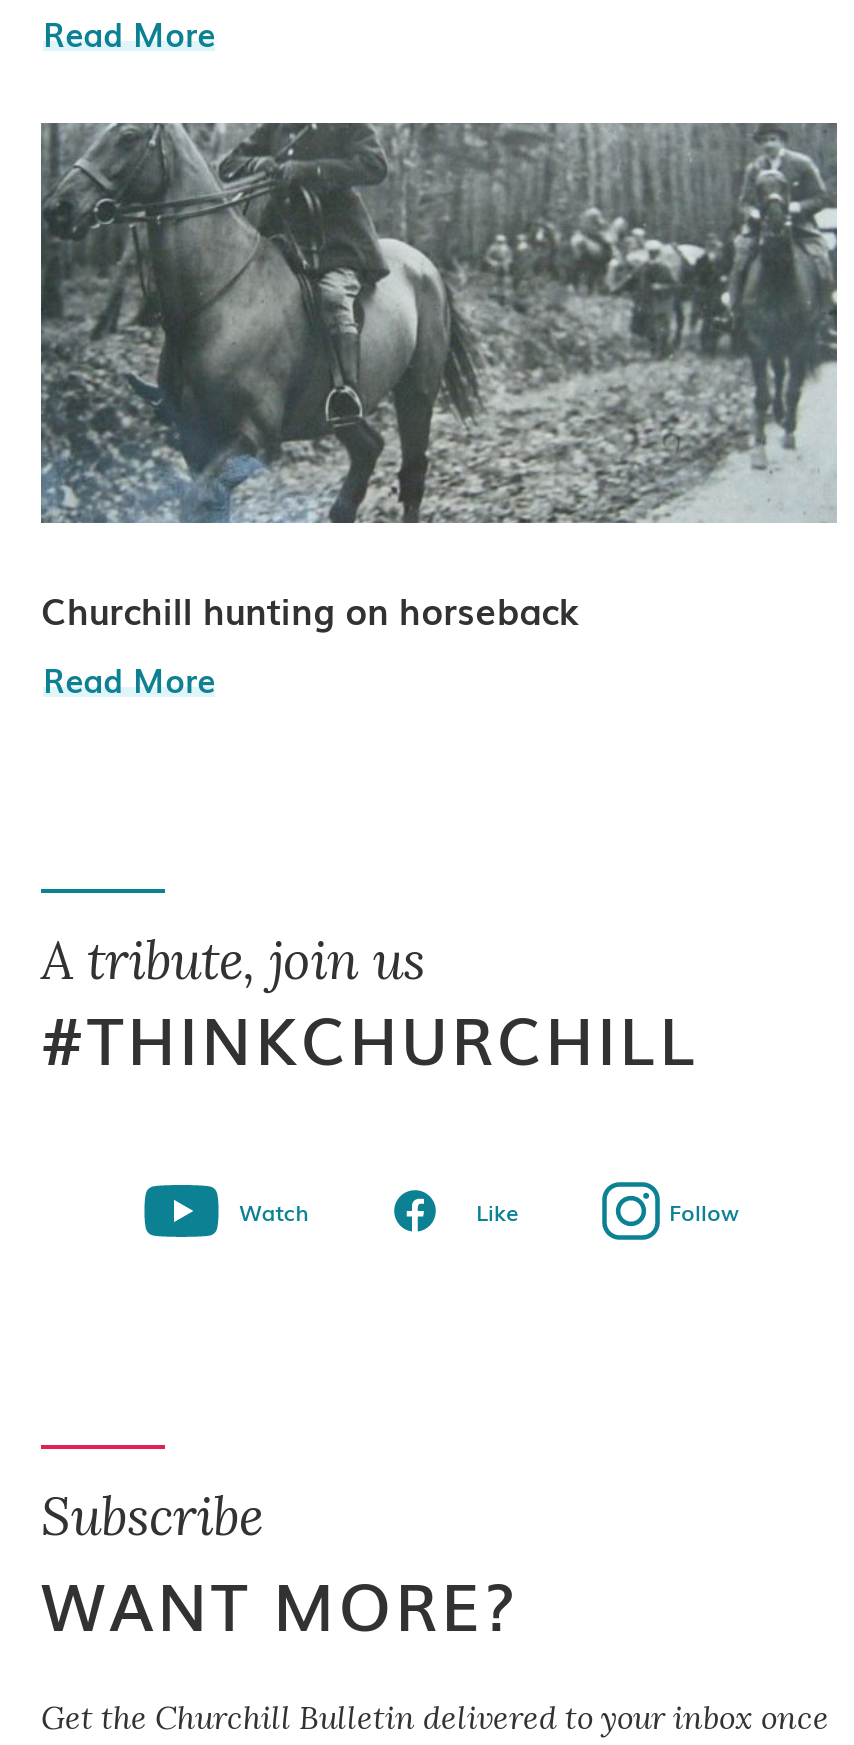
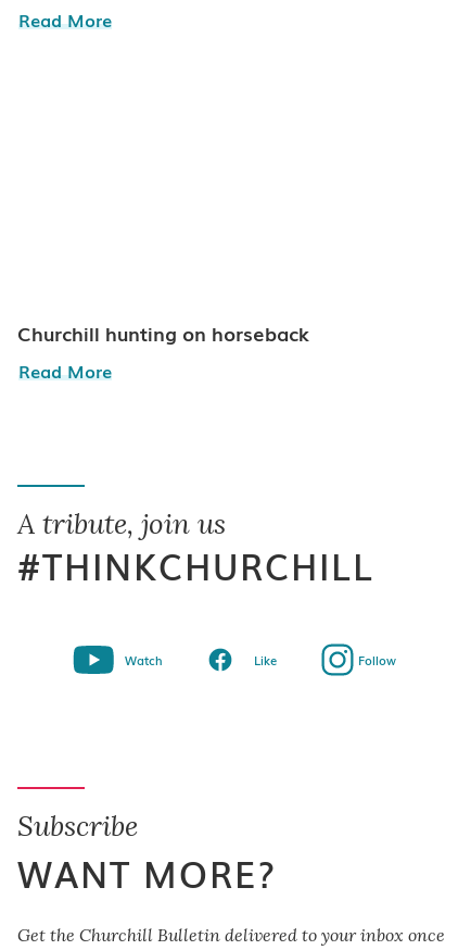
[39,121,839,525] [image] -> none

